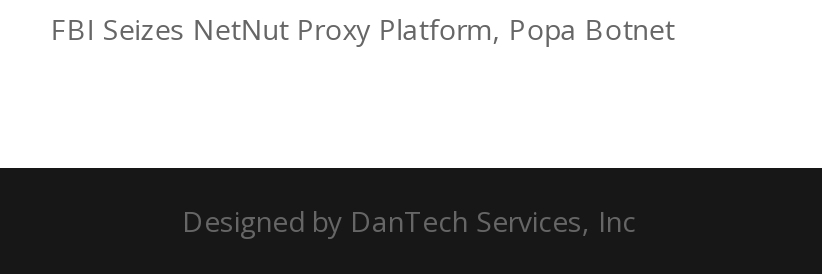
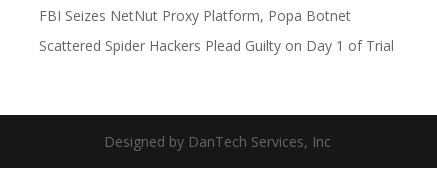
none -> [39,36,394,55] Scattered Spider Hackers Plead Guilty on Day 1 of Trial

